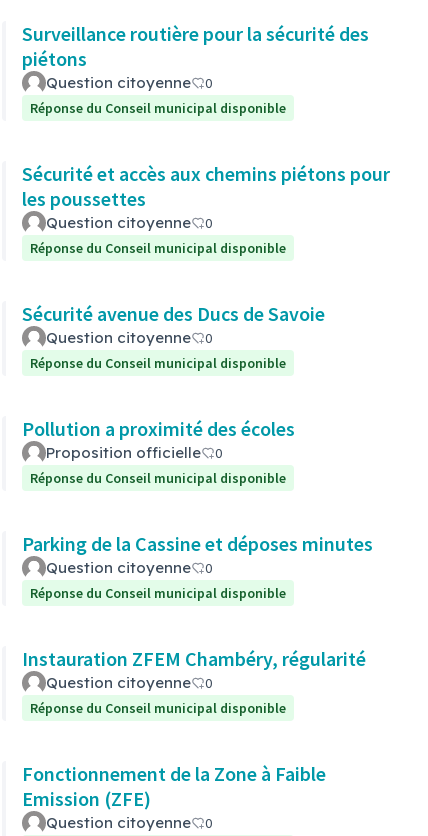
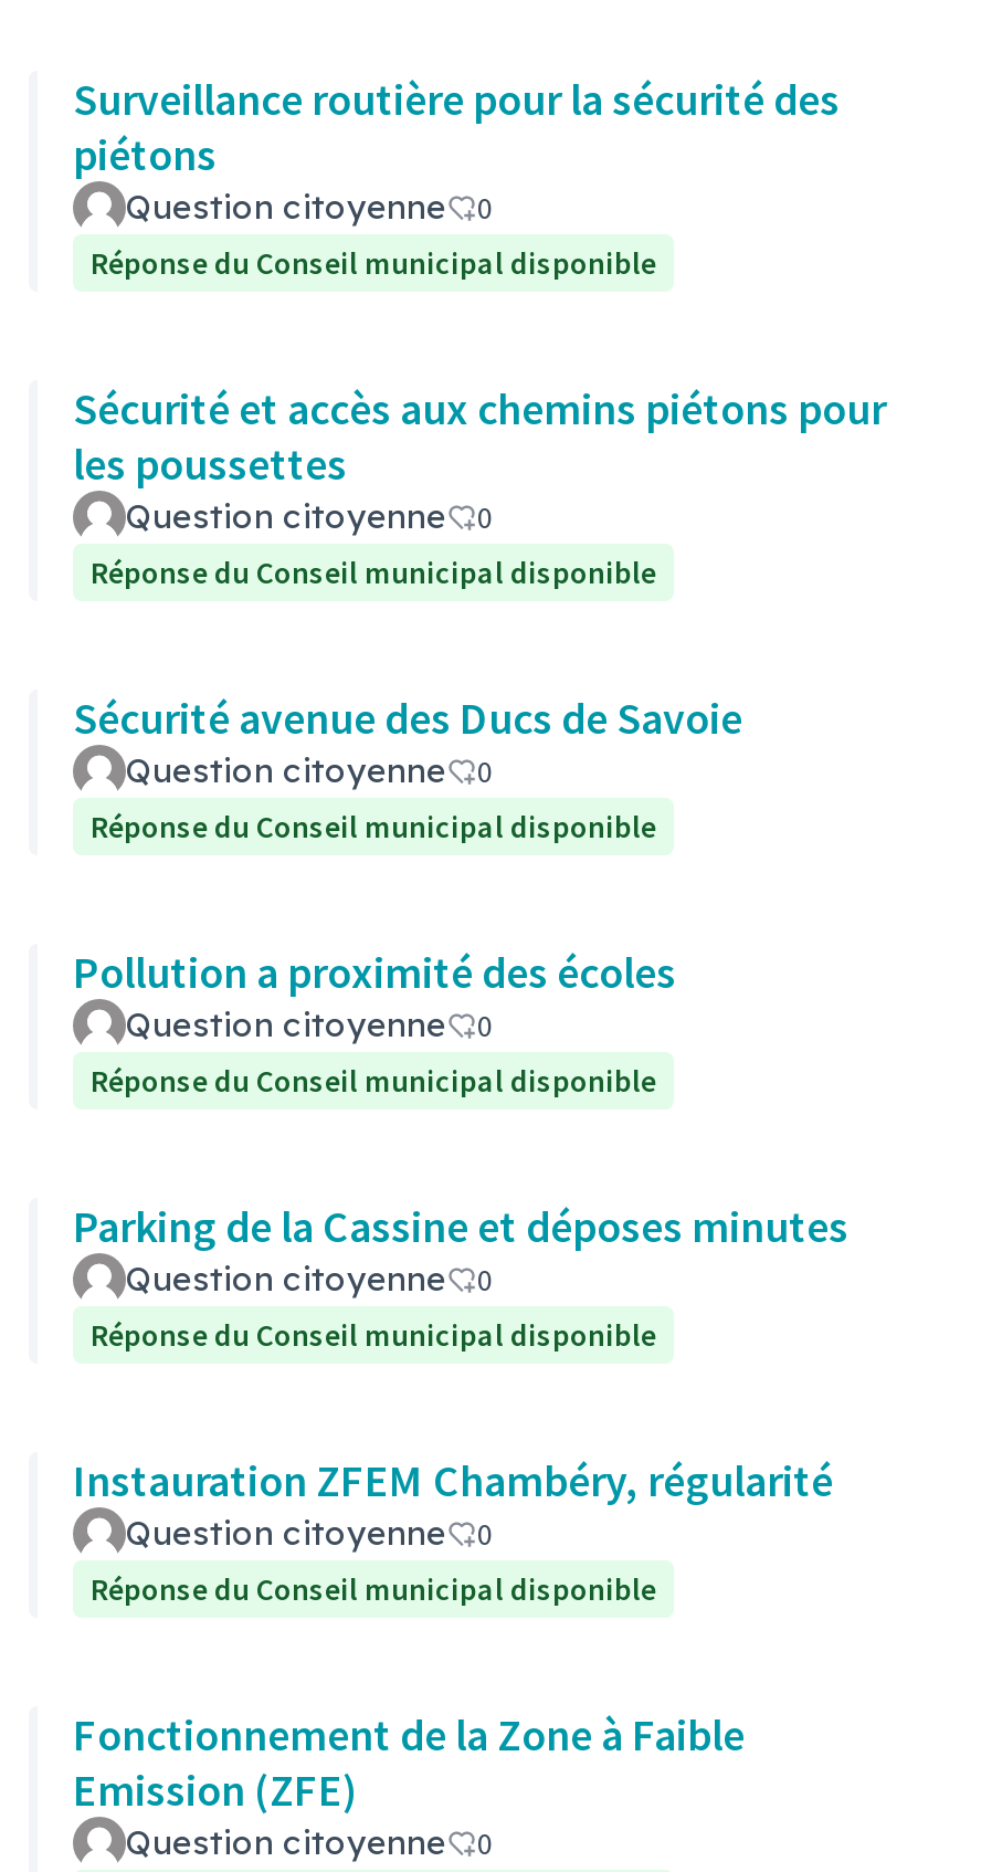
[46,443,201,462] Proposition officielle -> [126,1003,446,1045] Question citoyenne

